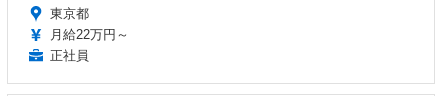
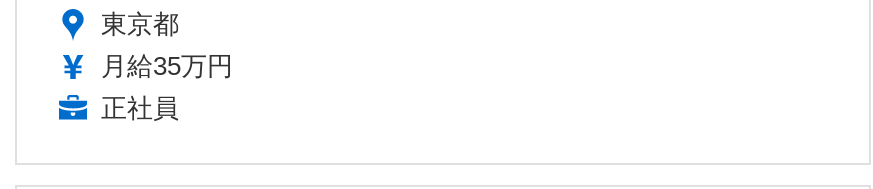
[50,27,129,42] 月給22万円～ -> [101,52,233,82] 月給35万円

